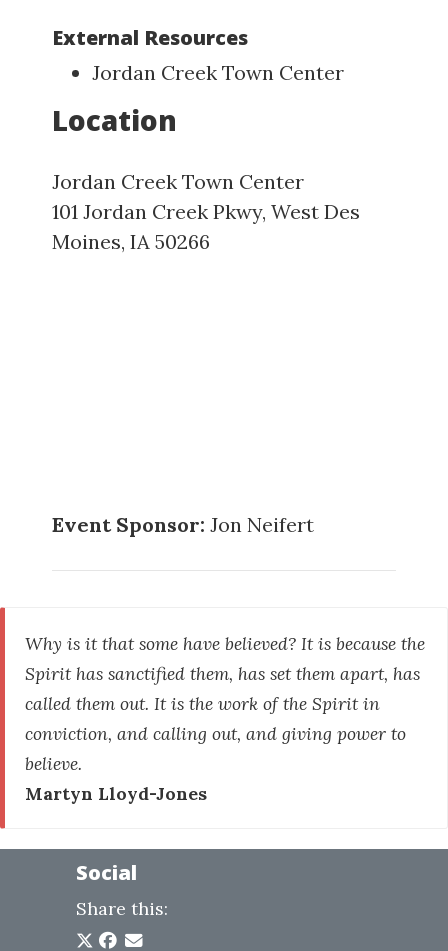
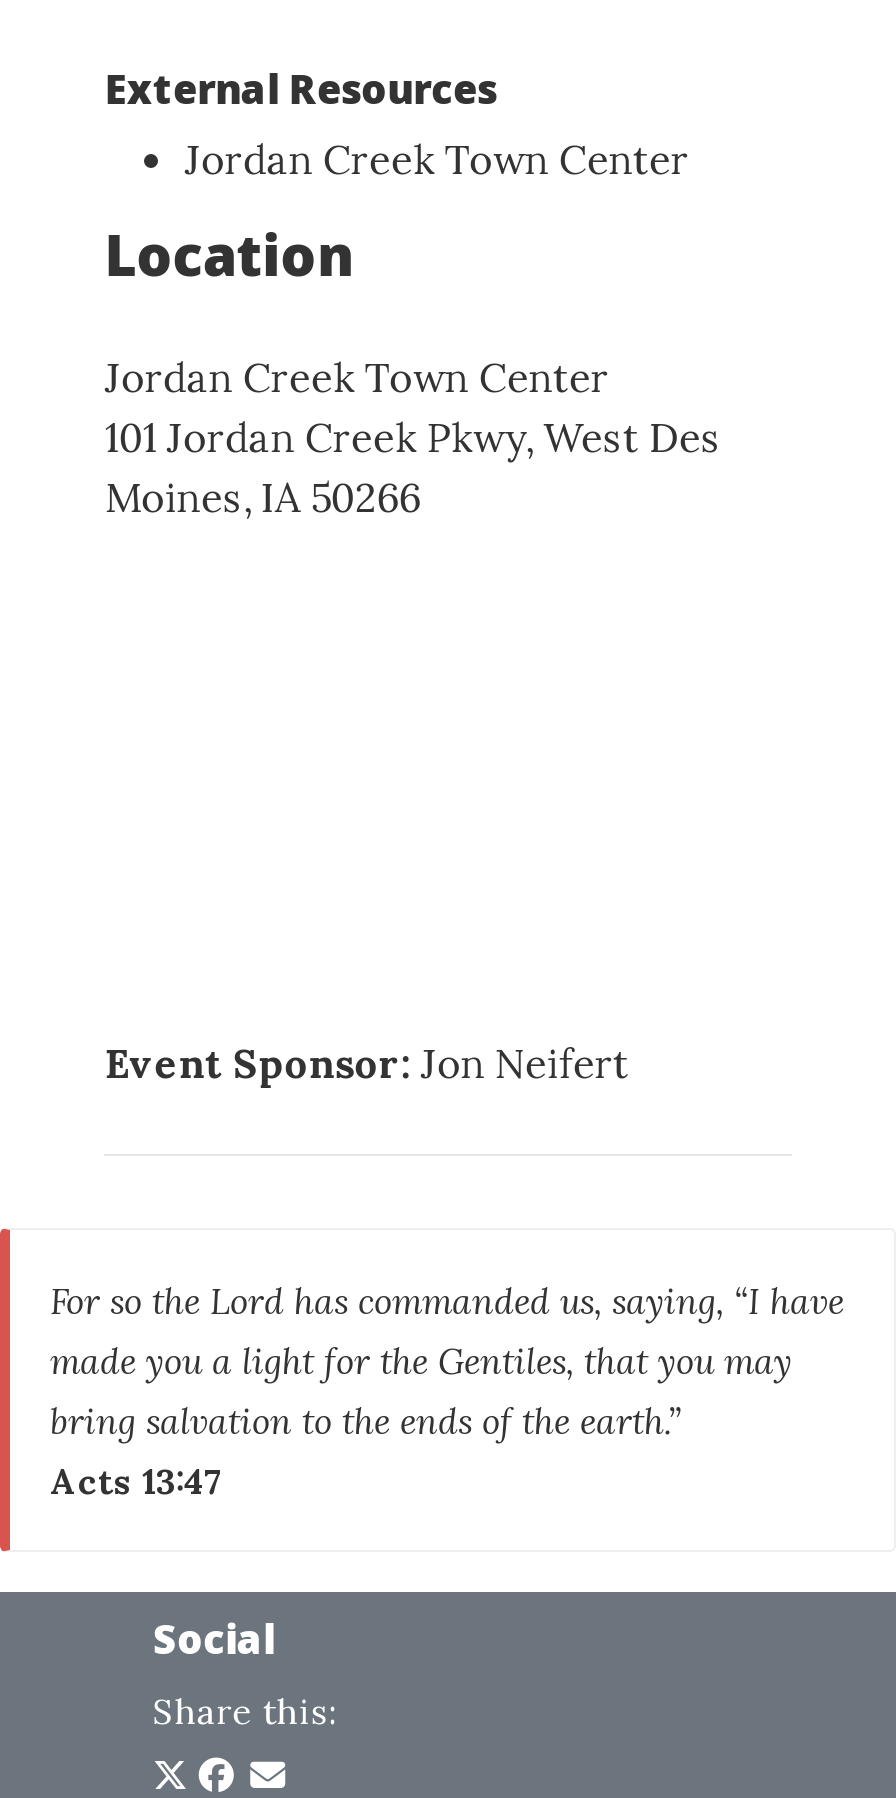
[25,632,425,805] Why is it that some have believed? It is because the | Spirit has sanctified them, has set them apart, has | called them out. It is the work of the Spirit in | conviction, and calling out, and giving power to | believe. | Martyn Lloyd-Jones -> [50,1278,844,1504] For so the Lord has commanded us, saying, “I have | made you a light for the Gentiles, that you may | bring salvation to the ends of the earth.” | Acts 13:47

